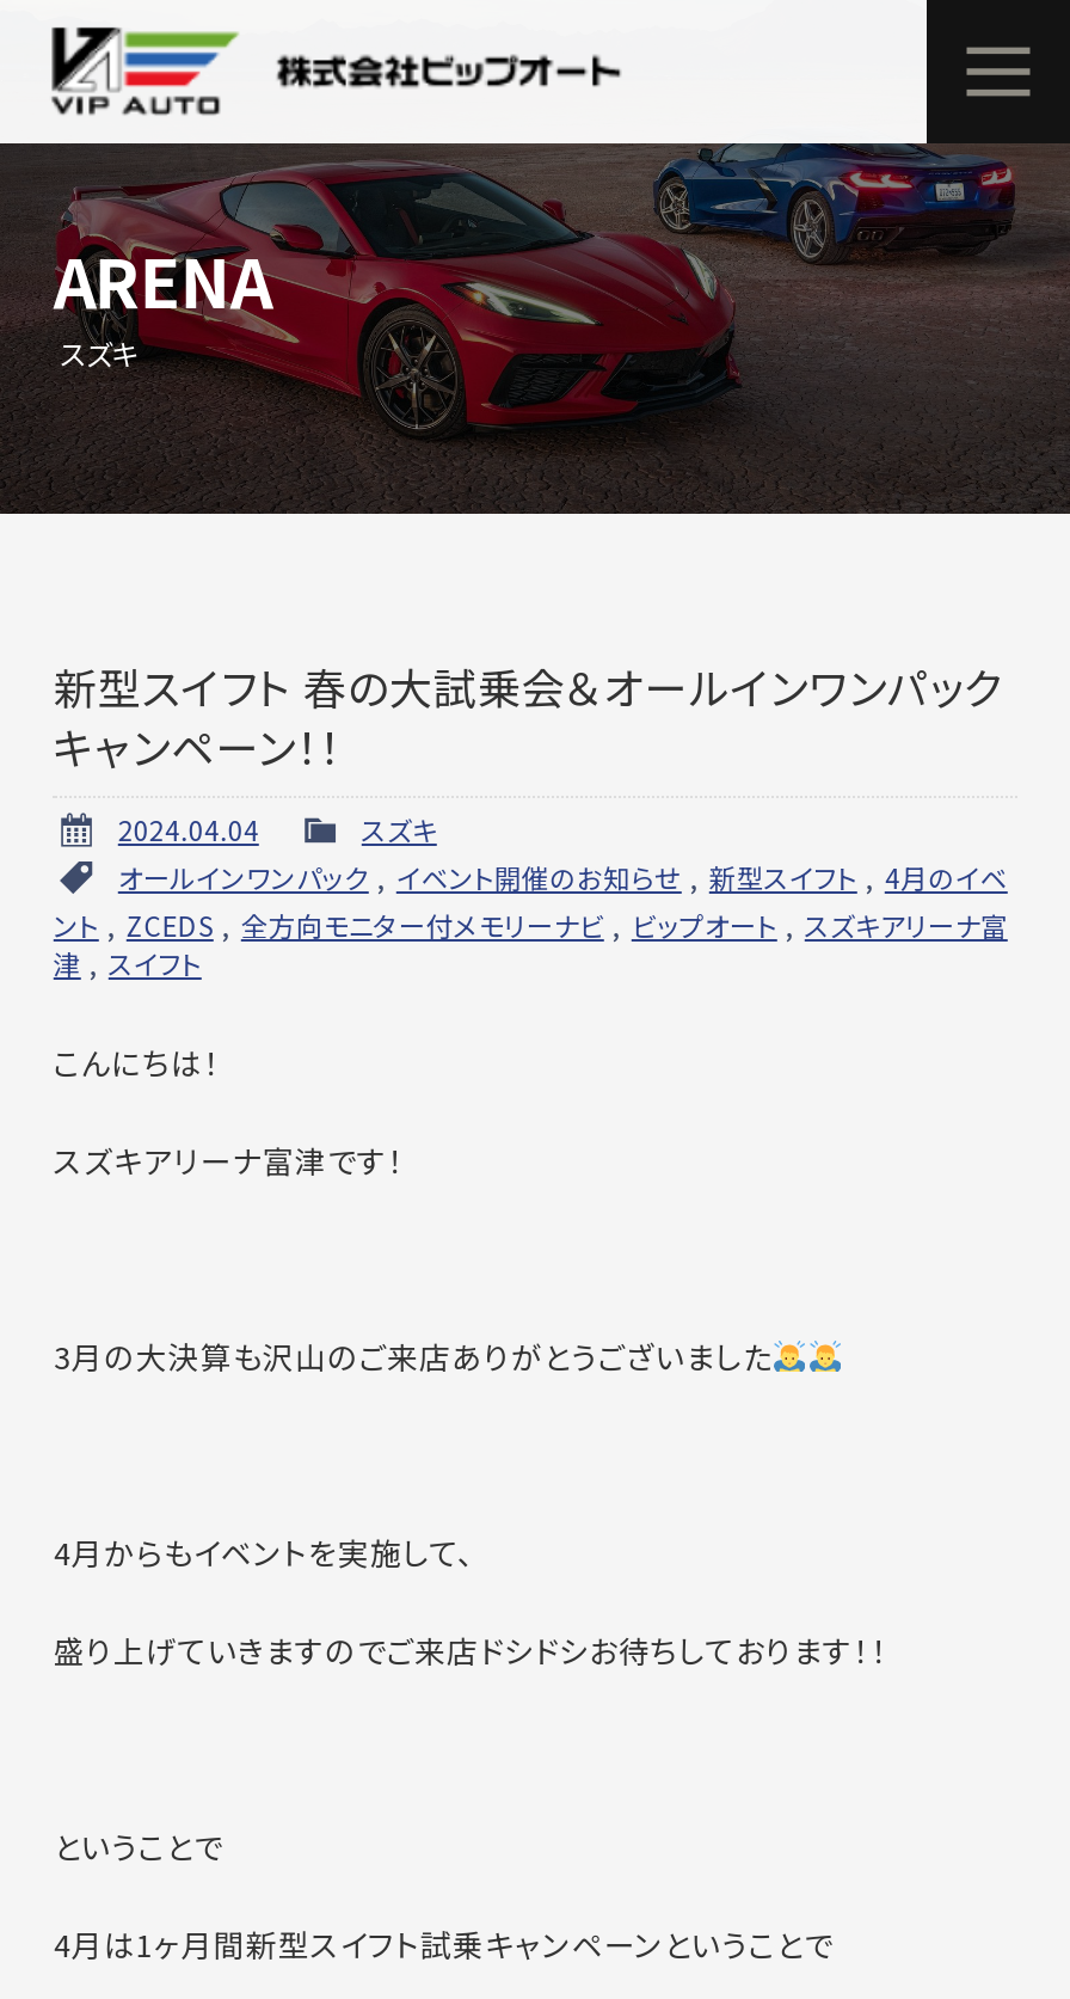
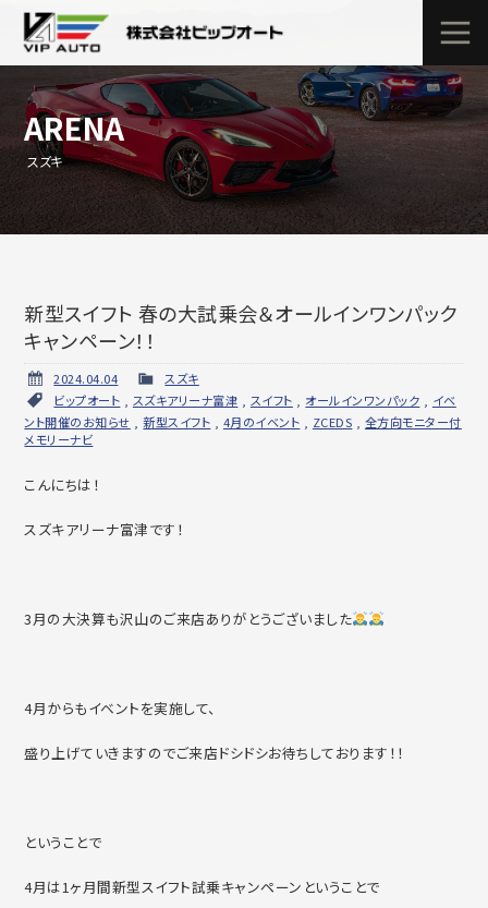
[53,857,1008,982] オールインワンパック,イベント開催のお知らせ,新型スイフト, 4月のイベ | ント, ZCEDS,全方向モニター付メモリーナビ,ビップオート,スズキアリーナ富 | 津,スイフト -> [24,391,462,448] ビップオート,スズキアリーナ富津,スイフト,オールインワンパック,イベ | ント開催のお知らせ,新型スイフト, 4月のイベント, ZCEDS,全方向モニター付 | メモリーナビ

